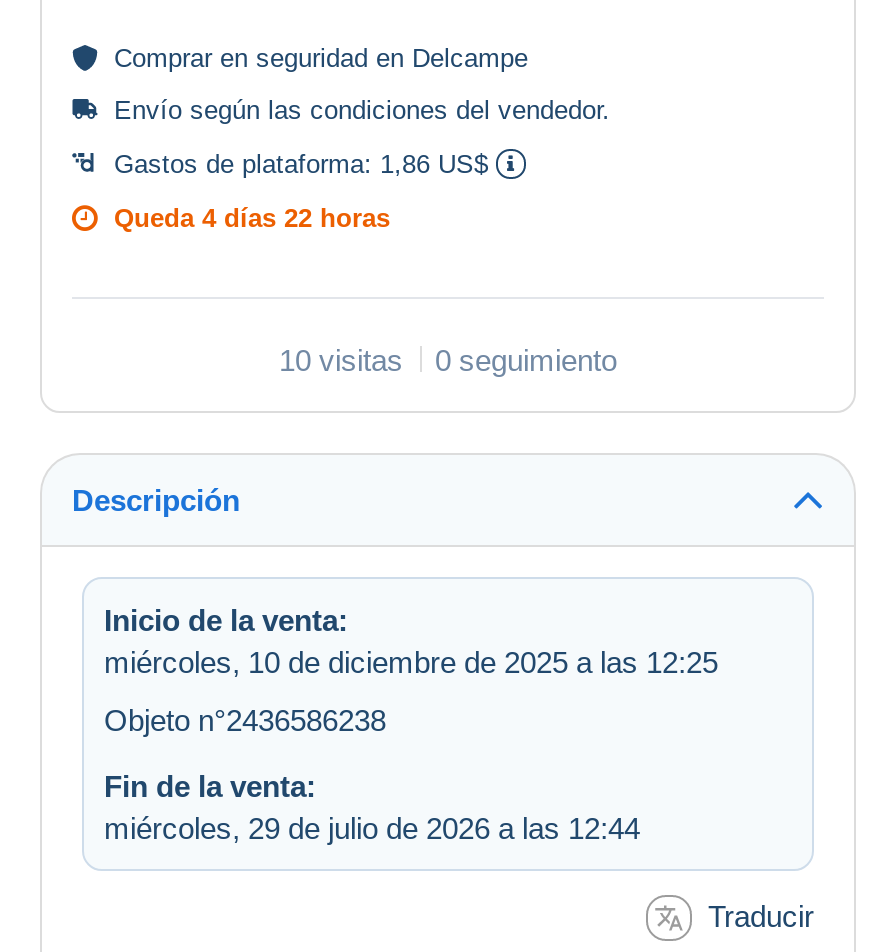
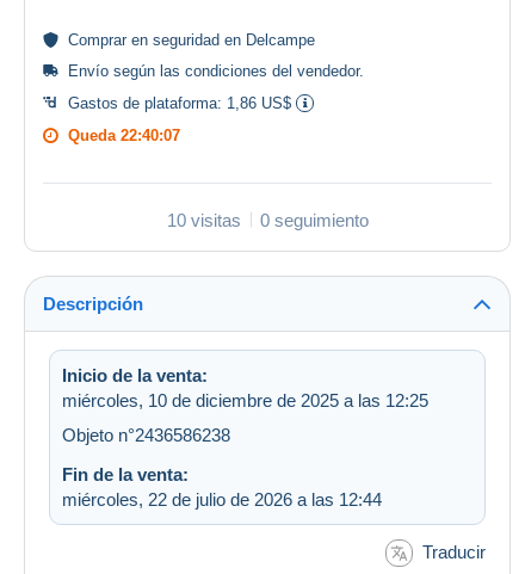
[114,202,390,232] Queda 4 días 22 horas -> [68,126,180,144] Queda 22:40:07
[104,810,640,844] miércoles, 29 de julio de 2026 a las 12:44 -> [62,489,382,509] miércoles, 22 de julio de 2026 a las 12:44

